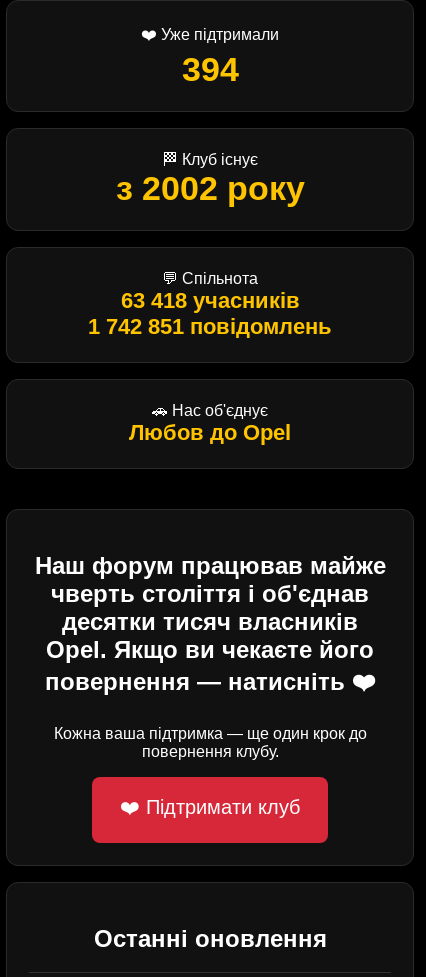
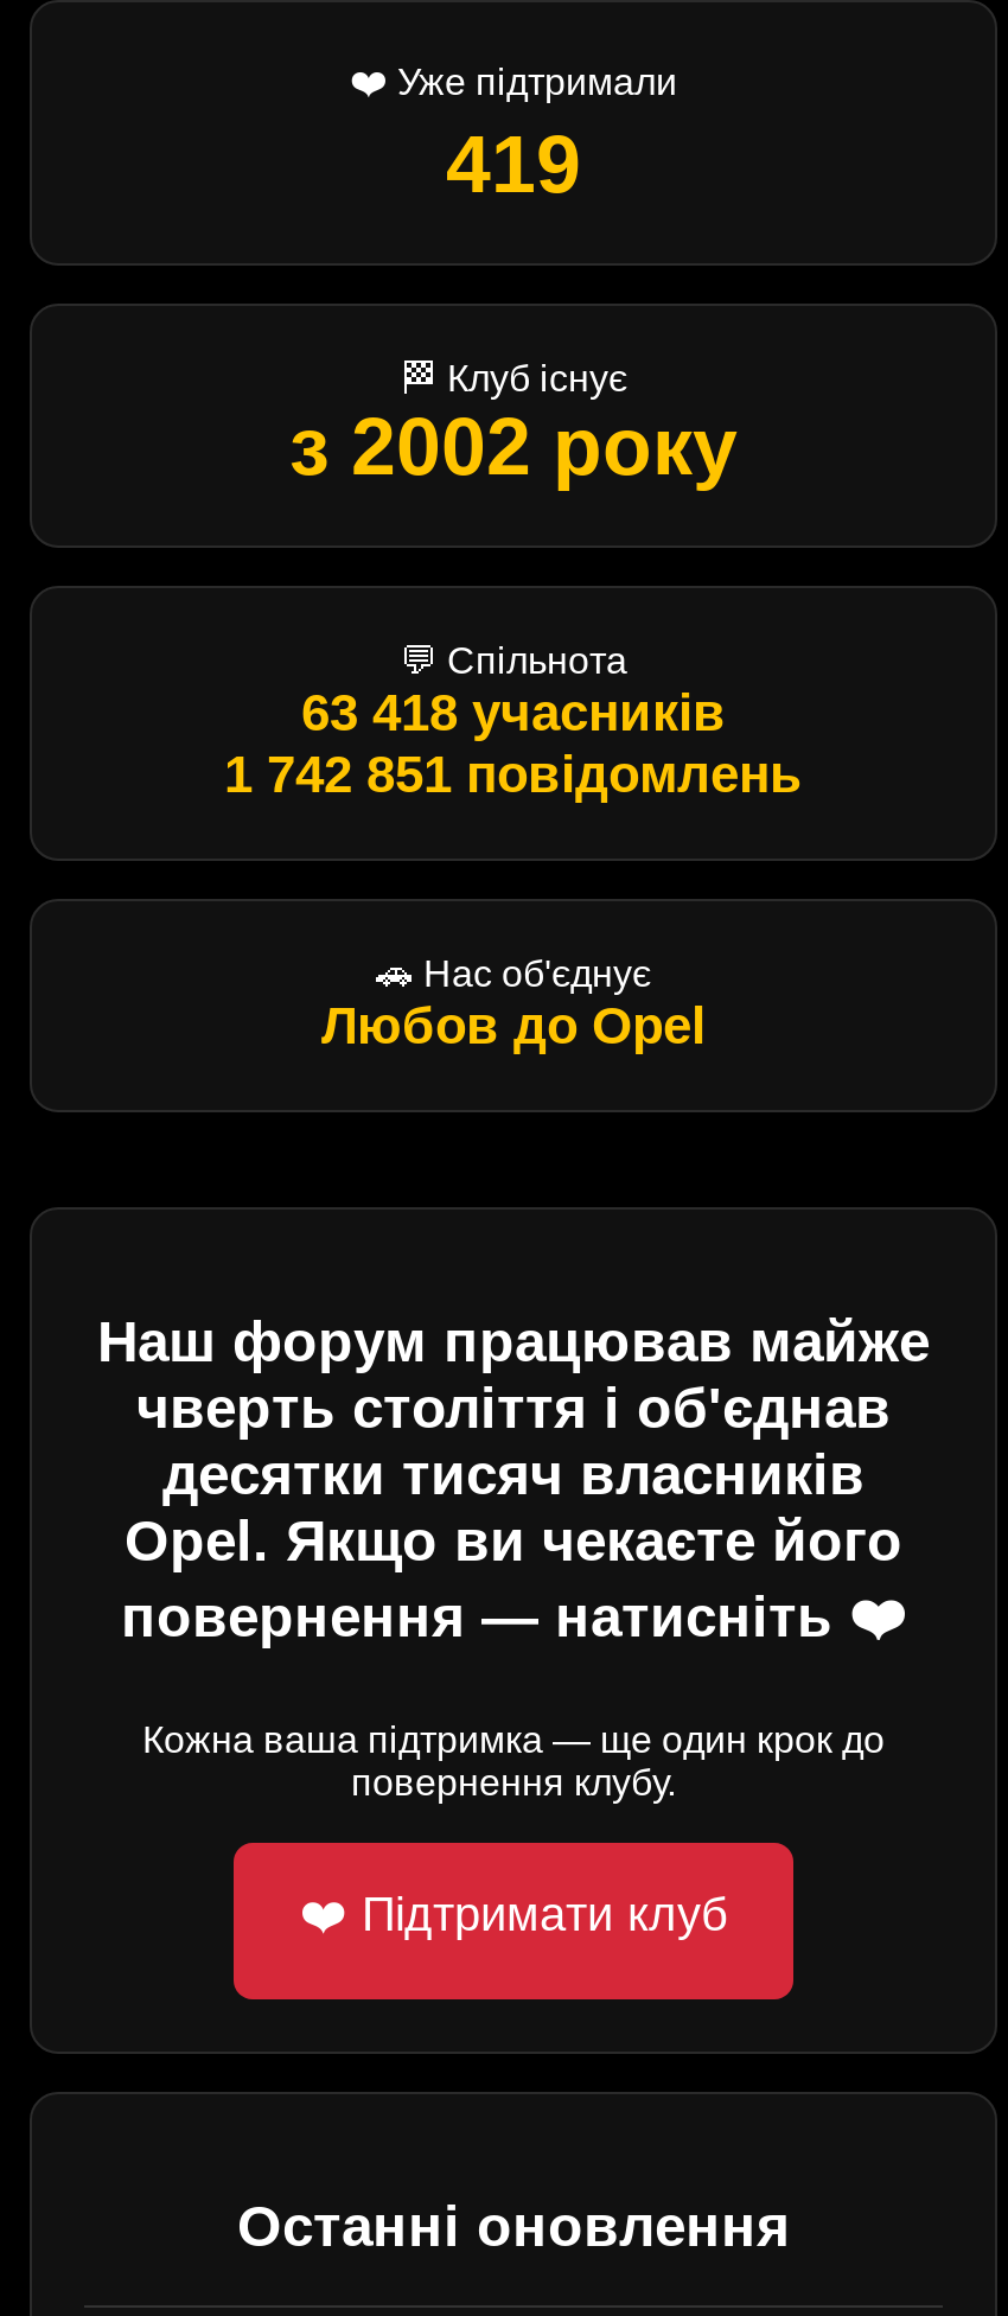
[181,50,238,88] 394 -> [446,118,581,208] 419

